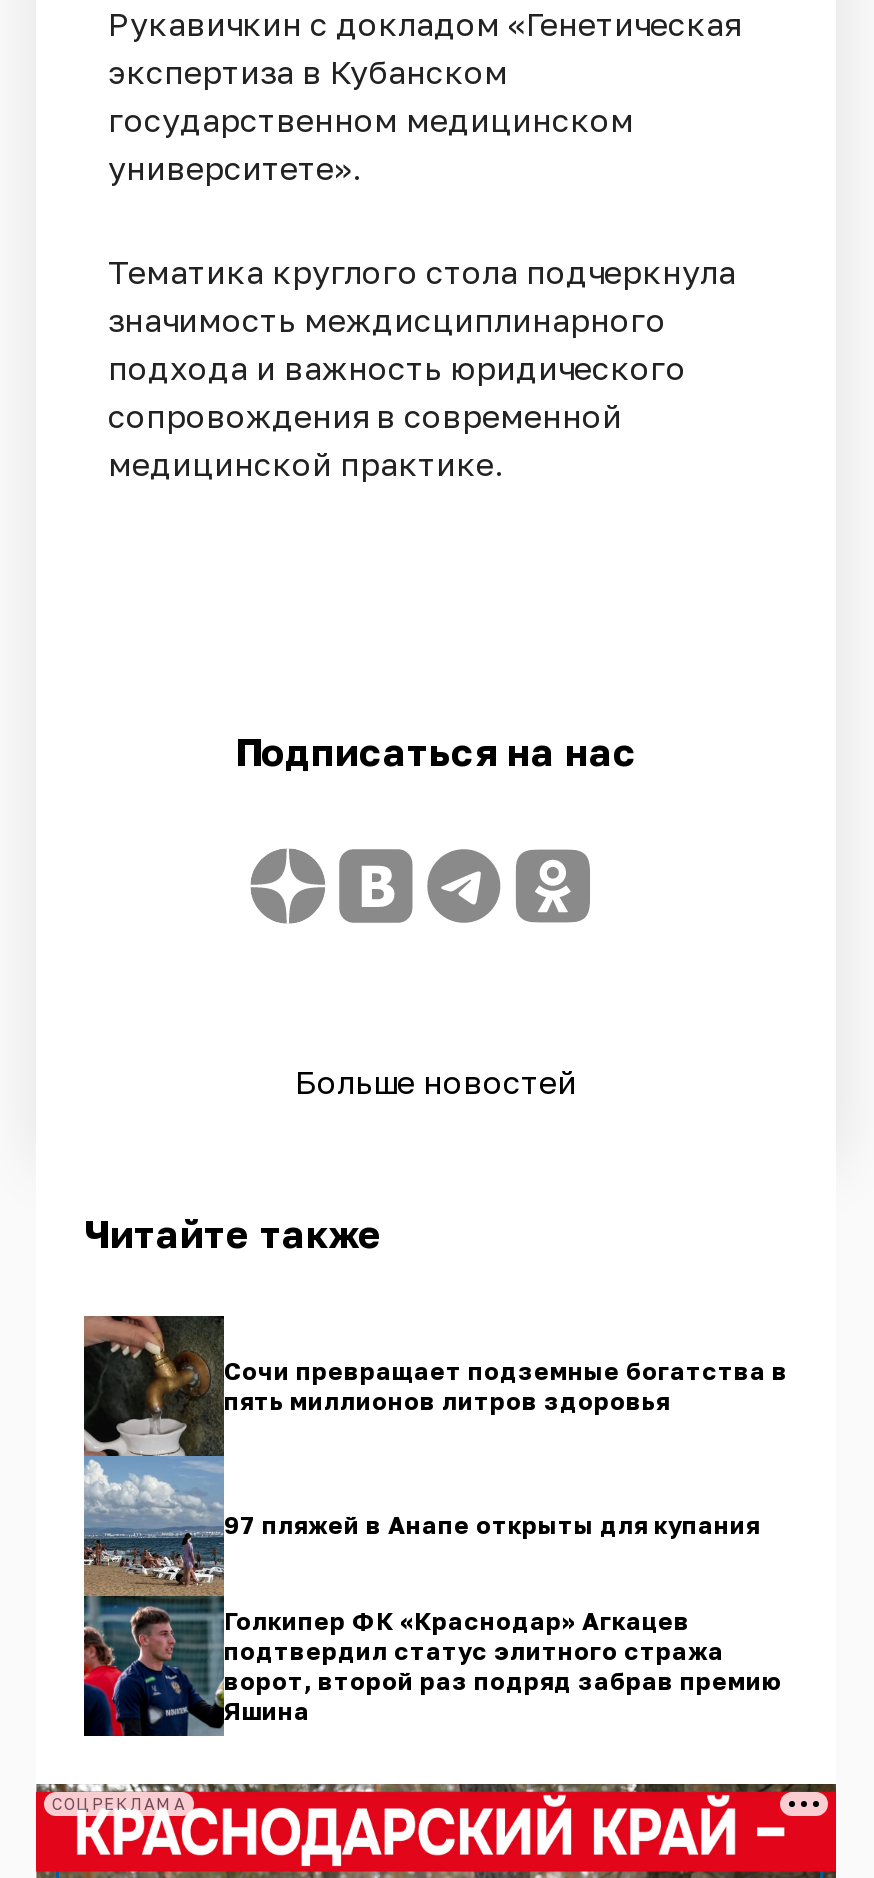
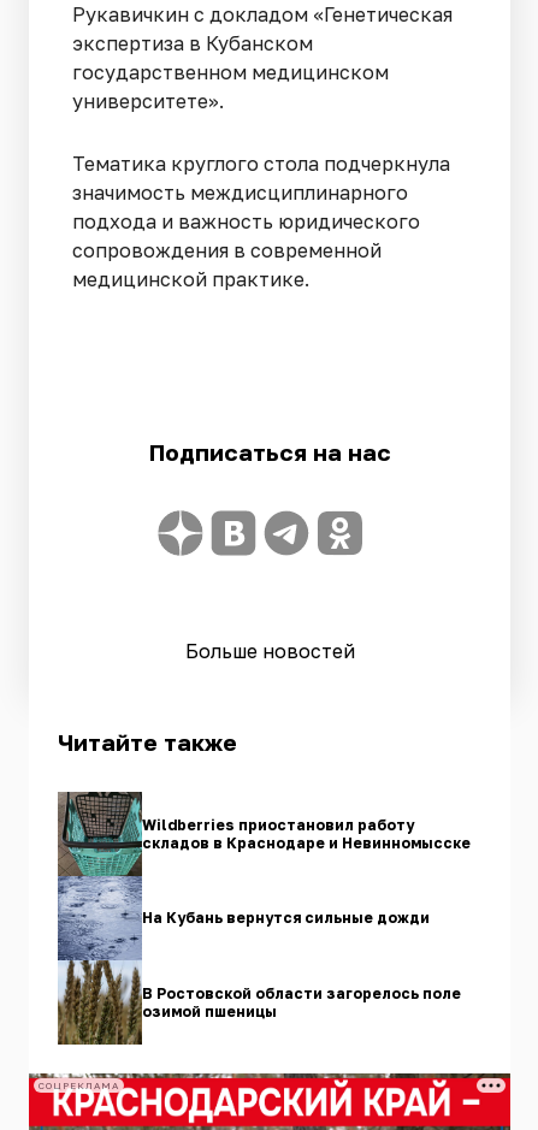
[82,1314,788,1738] [image] | Сочи превращает подземные богатства в | пять миллионов литров здоровья -> [57,791,471,1046] [image] | Wildberries приостановил работу | складов в Краснодаре и Невинномысске
[224,1511,760,1541] 97 пляжей в Анапе открыты для купания -> [142,909,430,927] На Кубань вернутся сильные дожди
[224,1606,782,1726] Голкипер ФК «Краснодар» Агкацев | подтвердил статус элитного стража | ворот, второй раз подряд забрав премию | Яшина -> [142,984,461,1020] В Ростовской области загорелось поле | озимой пшеницы

